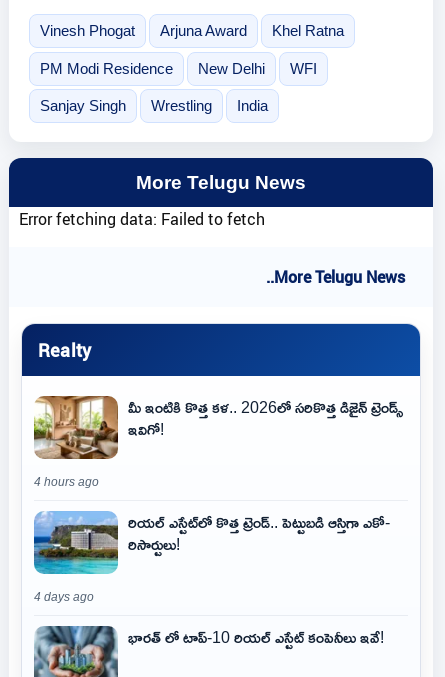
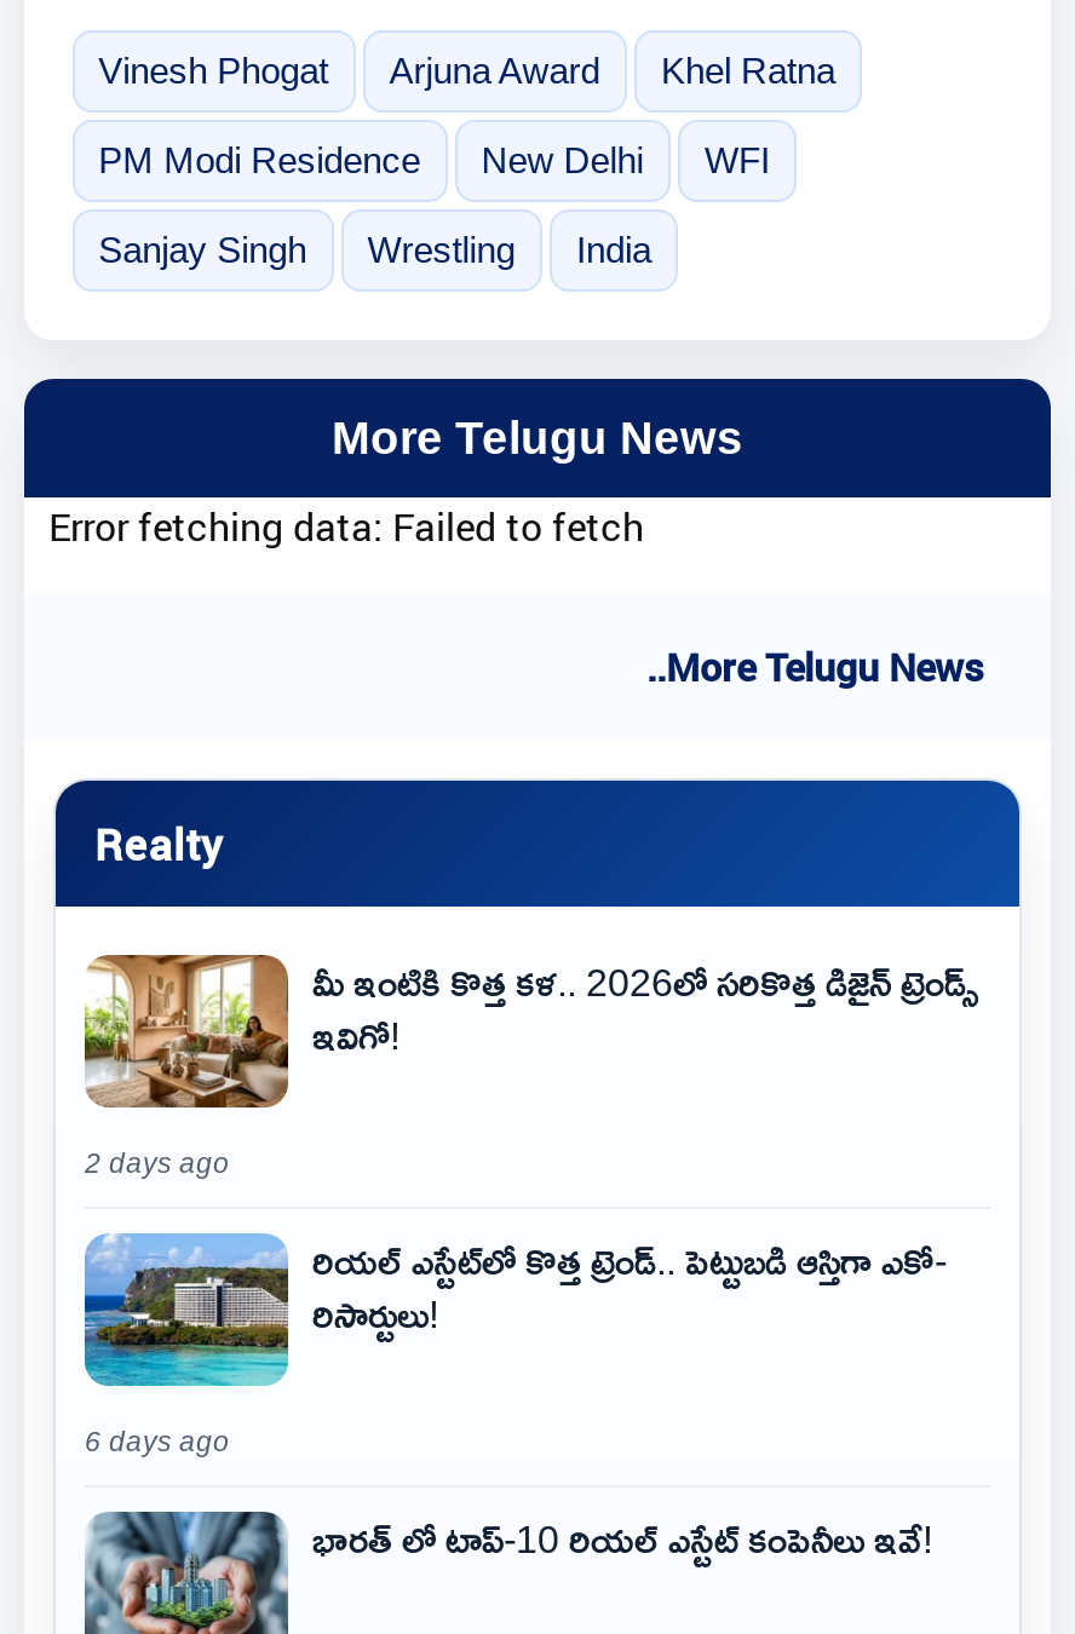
[34,476,99,488] 4 hours ago -> [85,1148,230,1177] 2 days ago
[34,591,94,603] 4 days ago -> [85,1427,230,1456] 6 days ago

